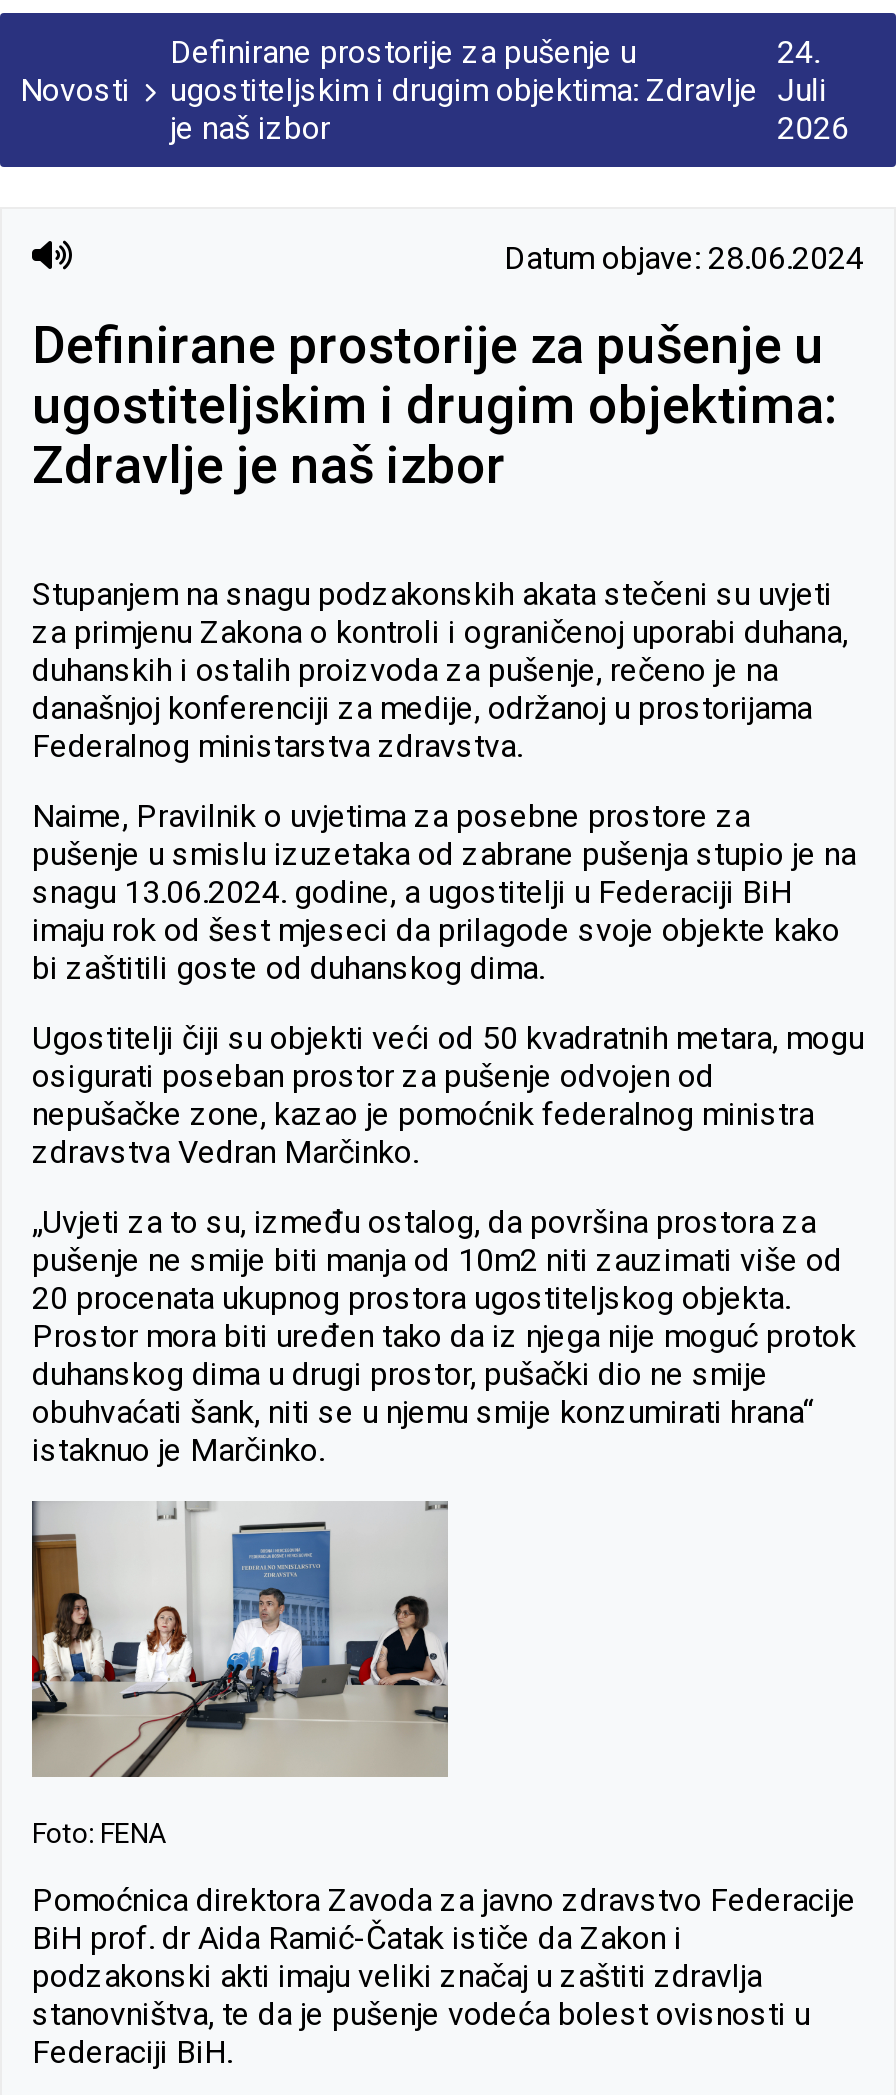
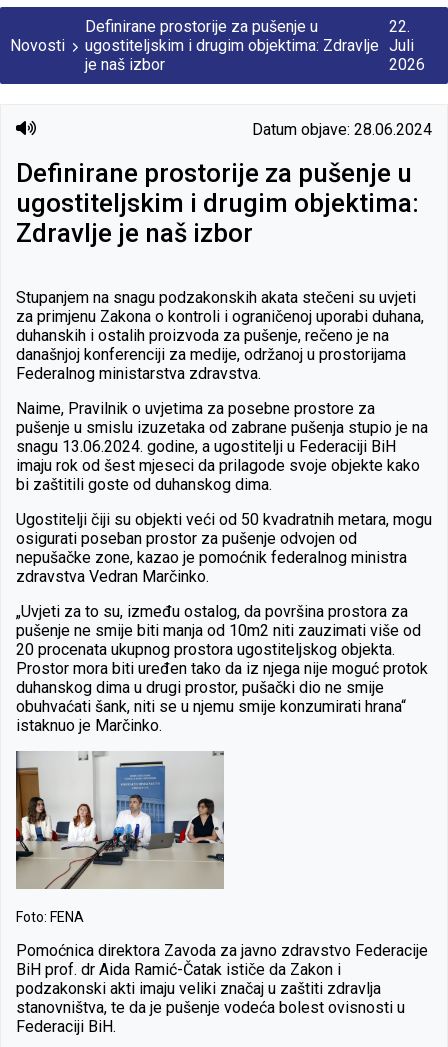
[777,33,819,71] 24. -> [389,17,410,36] 22.

